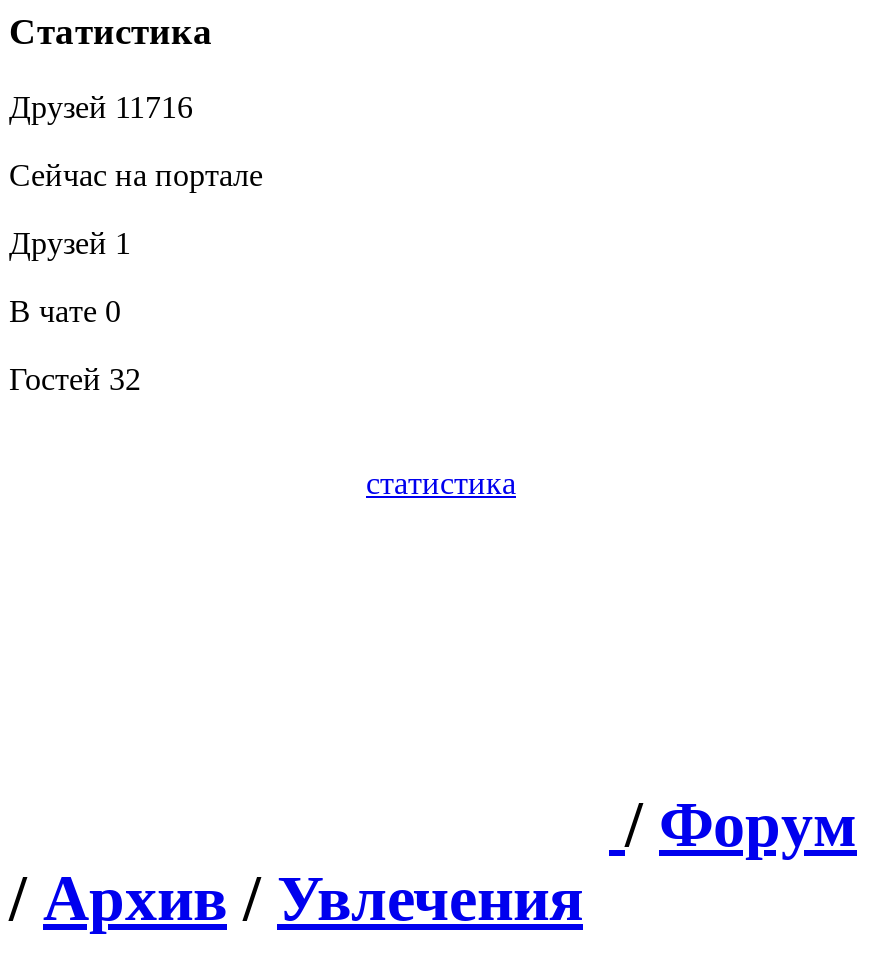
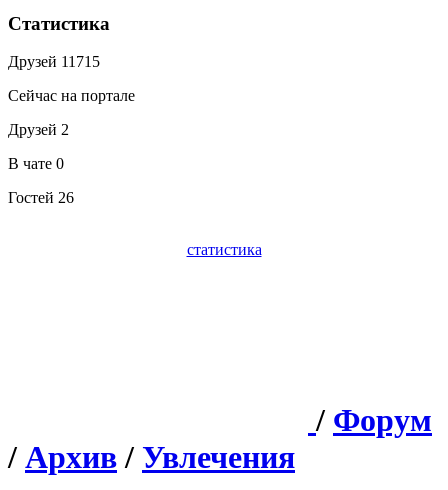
[9,91,193,125] Друзей 11716 -> [8,53,100,70] Друзей 11715
[9,227,131,261] Друзей 1 -> [8,121,69,138] Друзей 2
[9,363,141,397] Гостей 32 -> [8,189,74,206] Гостей 26

